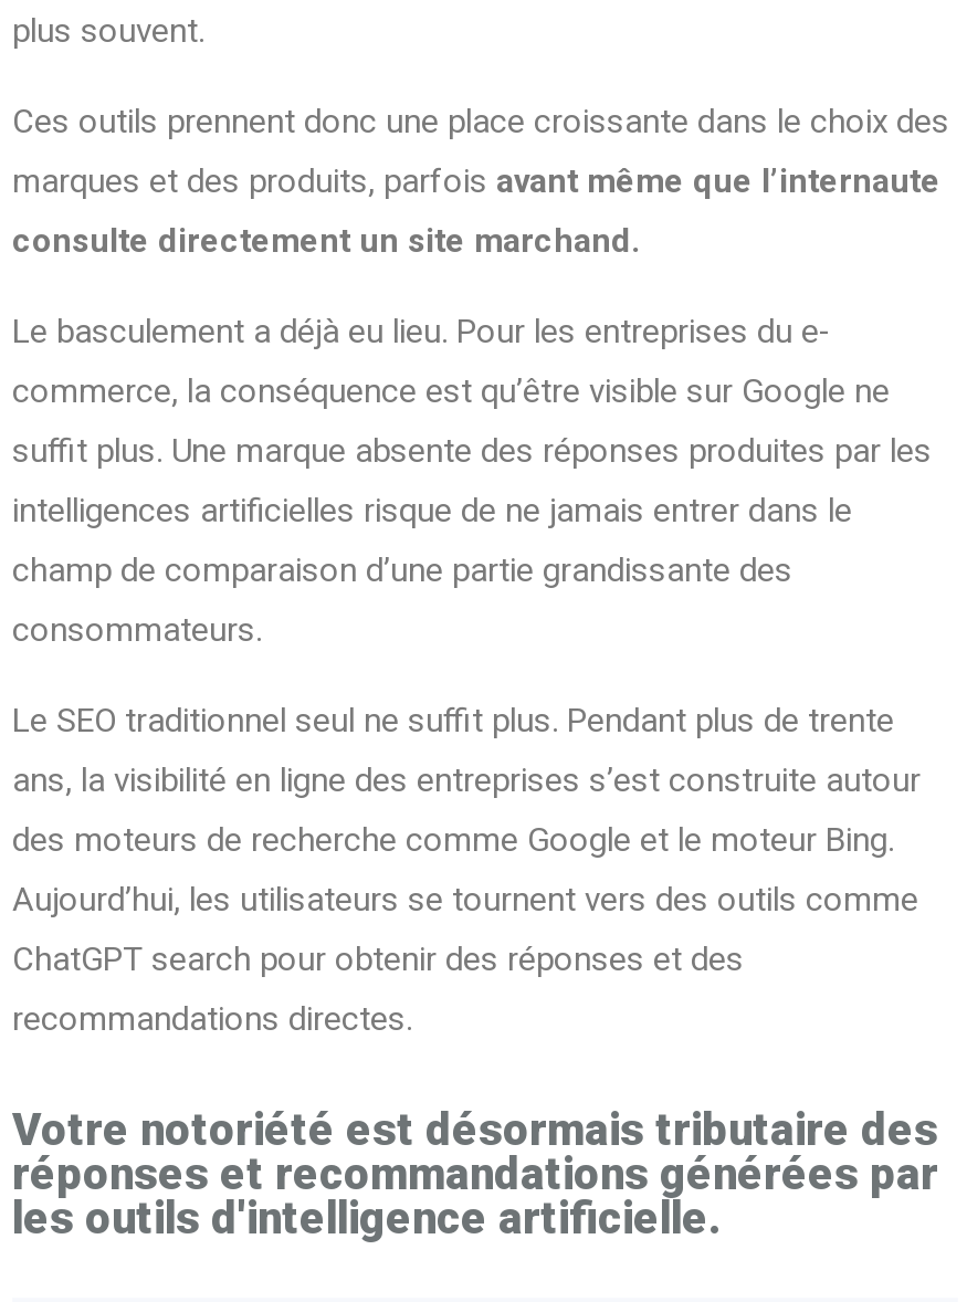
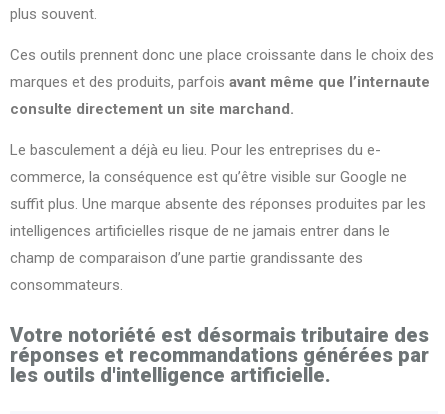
[12,701,921,1039] Le SEO traditionnel seul ne suffit plus. Pendant plus de trente | ans, la visibilité en ligne des entreprises s’est construite autour | des moteurs de recherche comme Google et le moteur Bing. | Aujourd’hui, les utilisateurs se tournent vers des outils comme | ChatGPT search pour obtenir des réponses et des | recommandations directes. -> none

